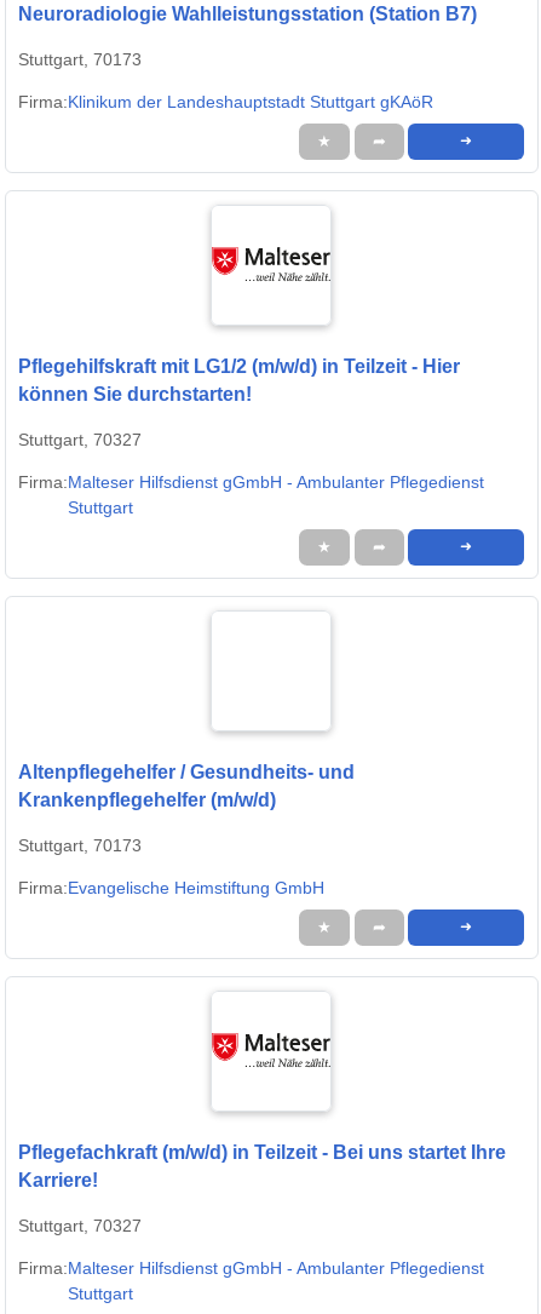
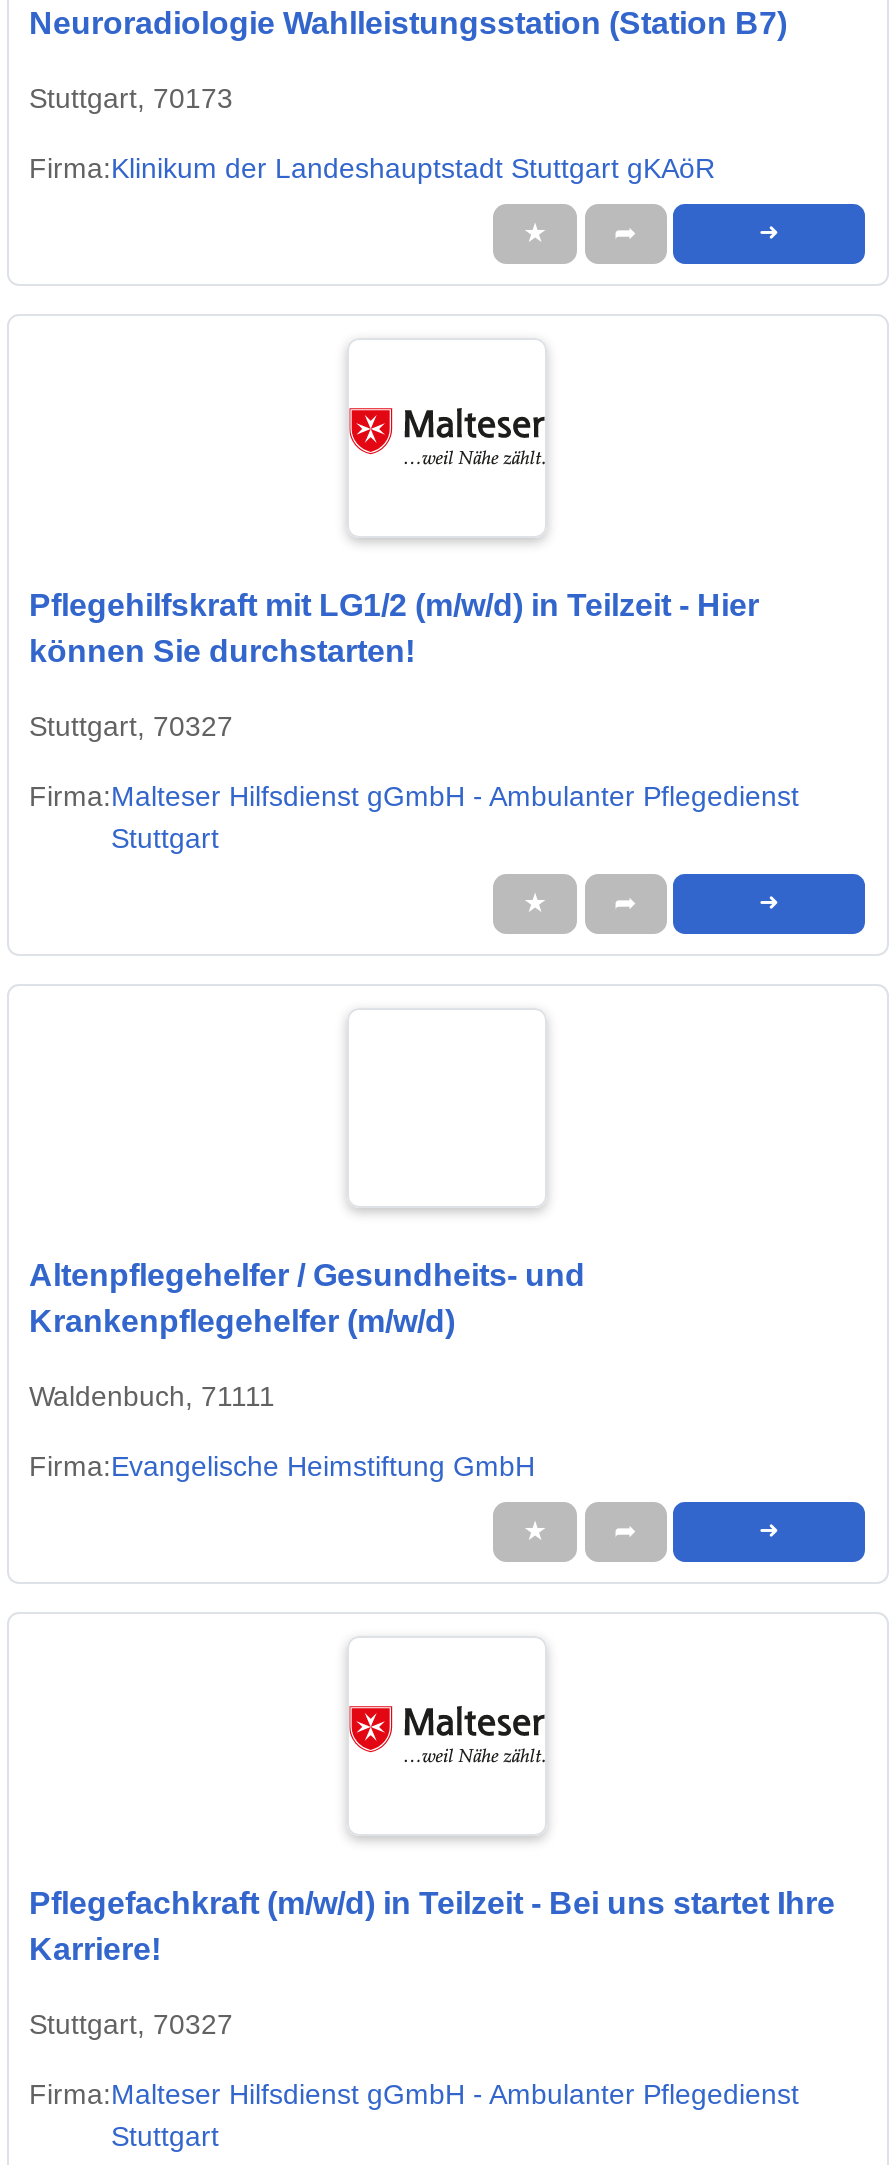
[18,836,142,855] Stuttgart, 70173 -> [29,1380,275,1412] Waldenbuch, 71111

